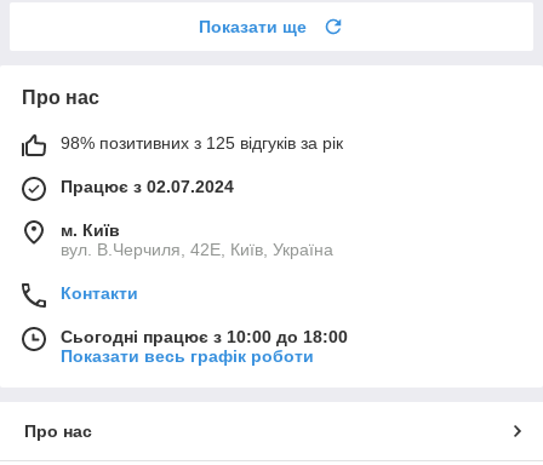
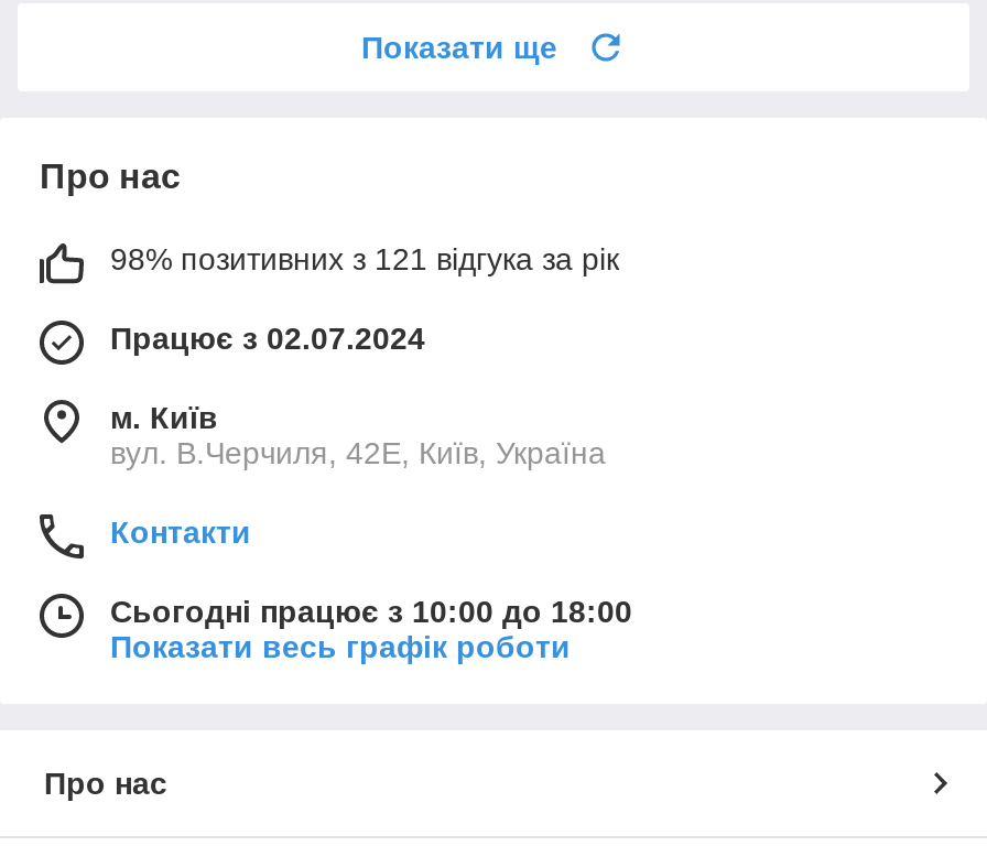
[61,133,343,152] 98% позитивних з 125 відгуків за рік -> [110,241,619,276] 98% позитивних з 121 відгука за рік

